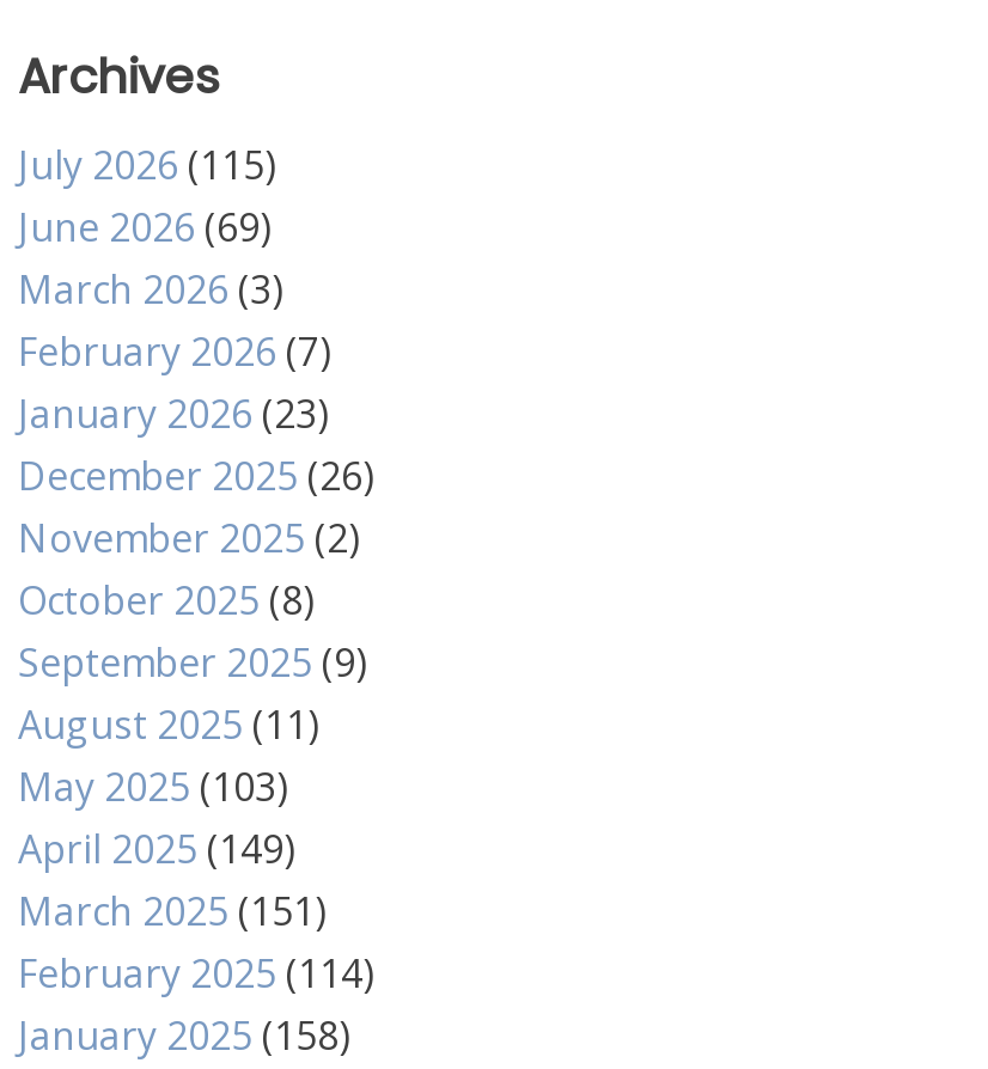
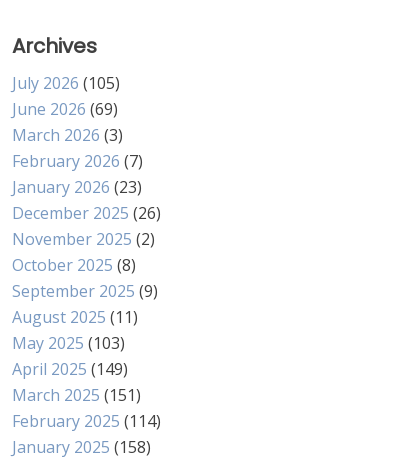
[18,139,276,191] July 2026 (115) -> [12,72,120,94] July 2026 (105)

